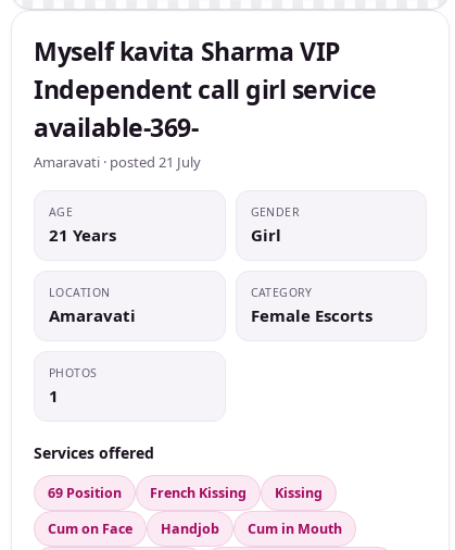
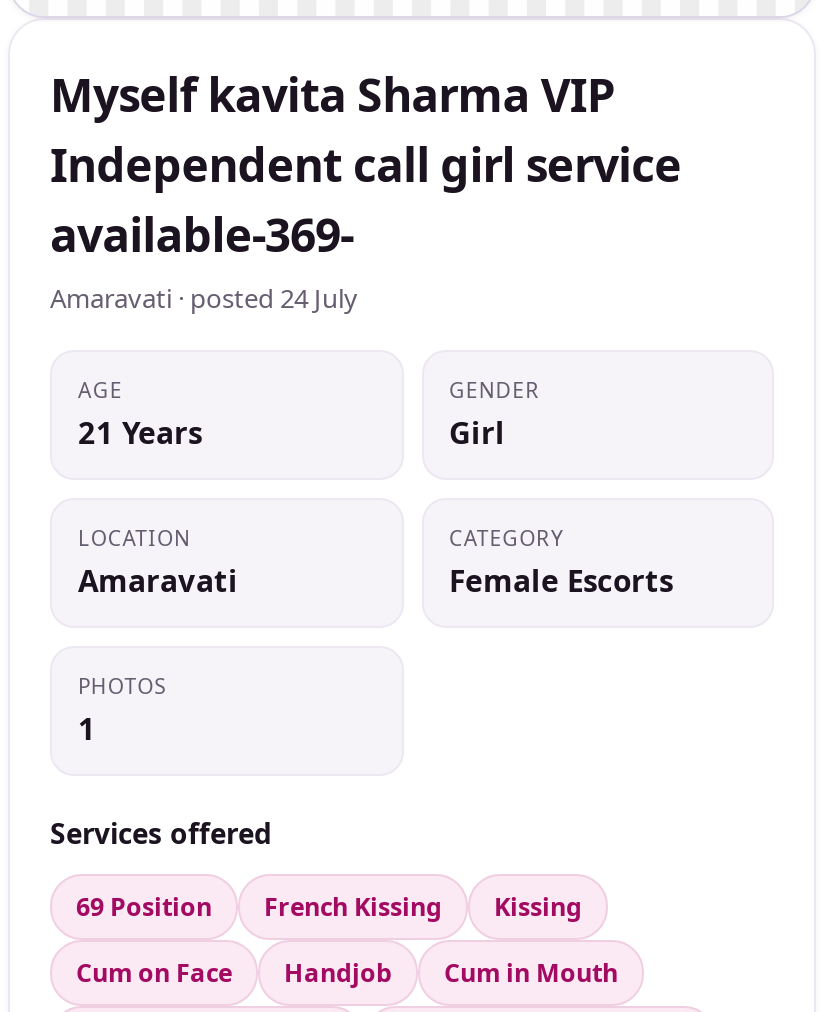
[34,152,201,172] Amaravati · posted 21 July -> [50,280,358,316] Amaravati · posted 24 July

